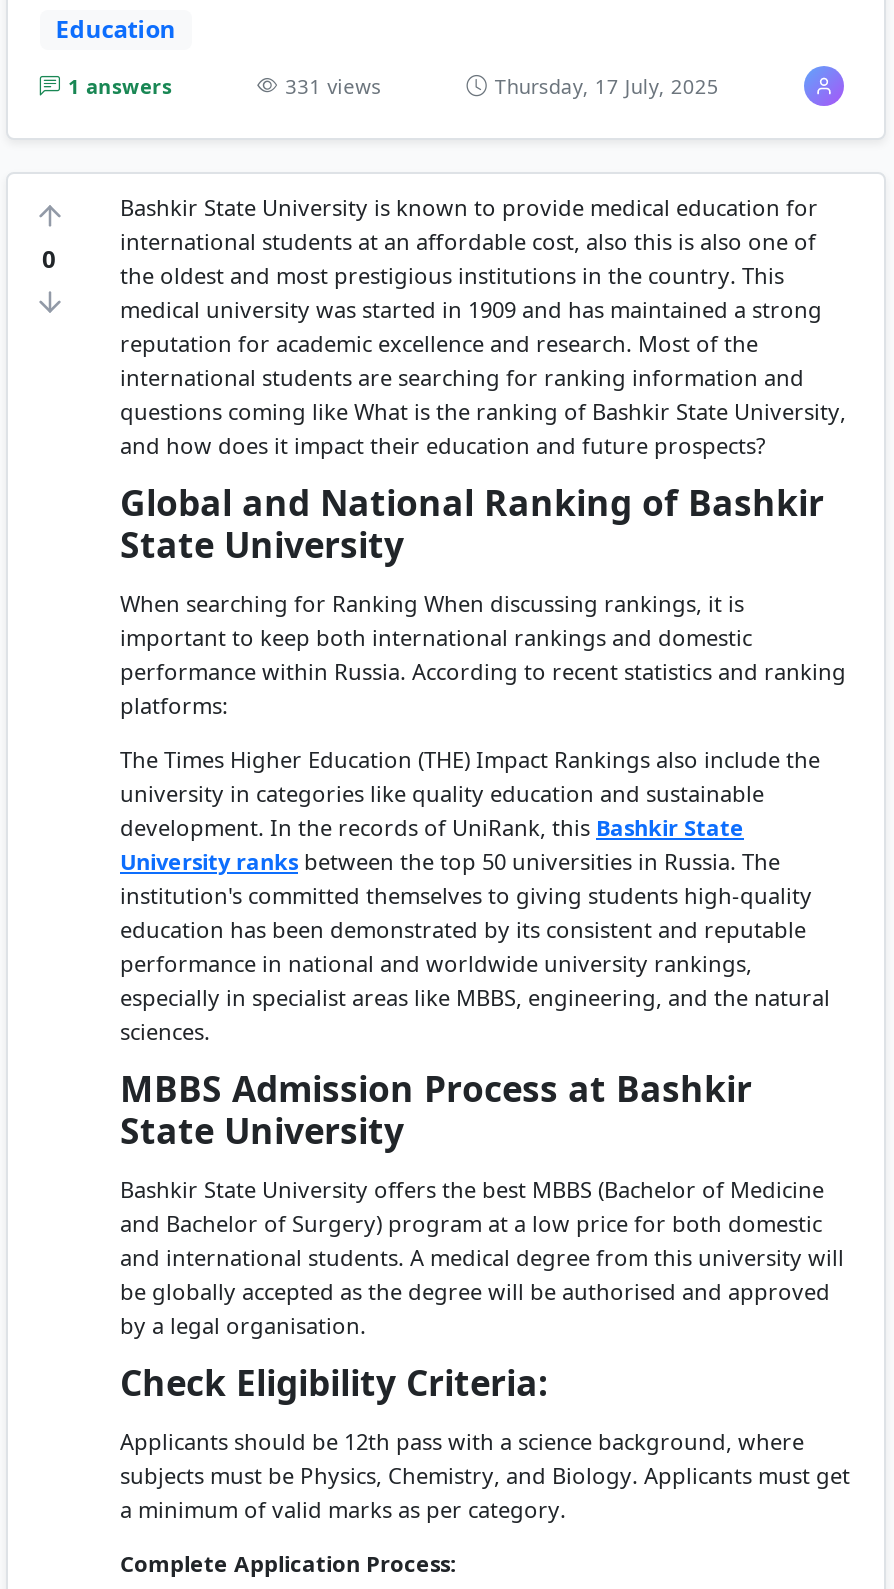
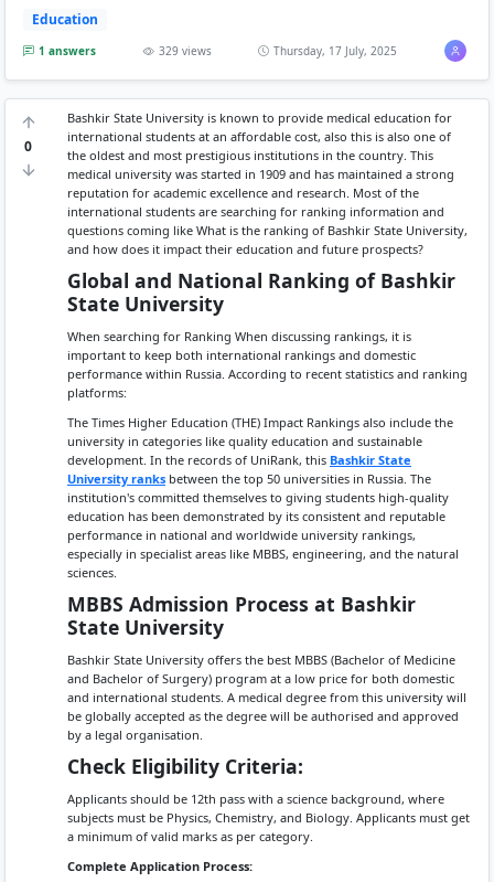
[285,71,381,99] 331 views -> [158,43,211,58] 329 views

